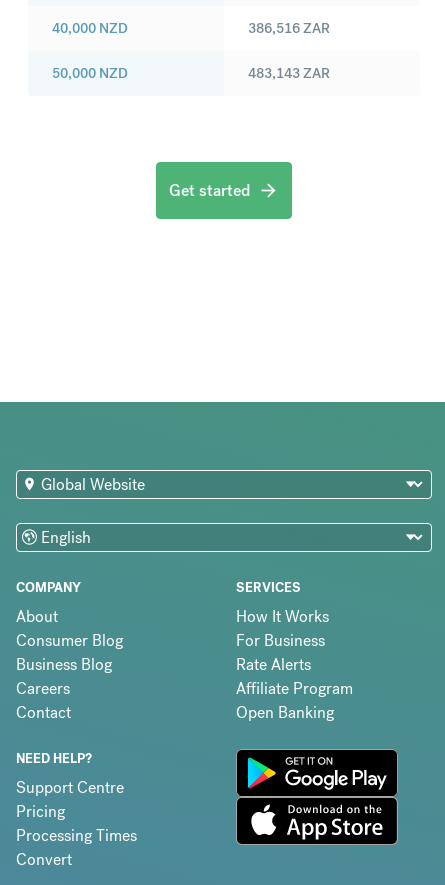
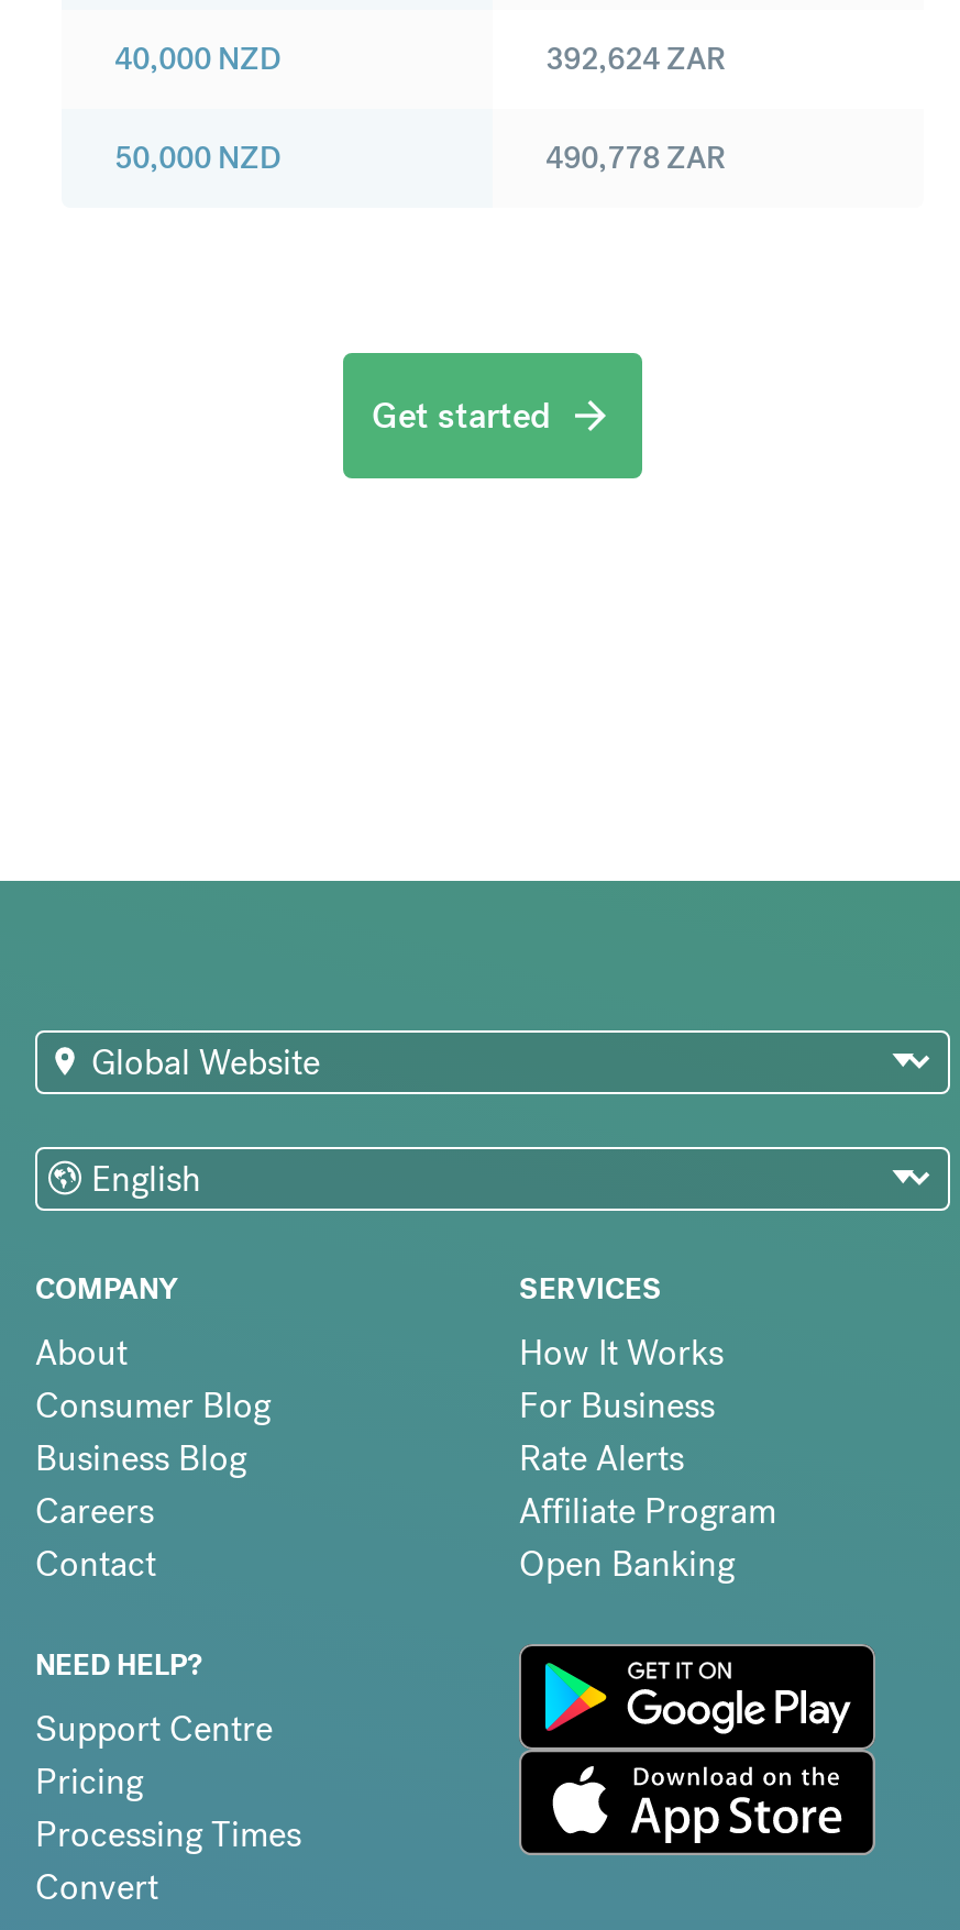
[248,19,330,37] 386,516 ZAR -> [545,39,726,79] 392,624 ZAR
[248,64,330,82] 483,143 ZAR -> [545,138,726,177] 490,778 ZAR

